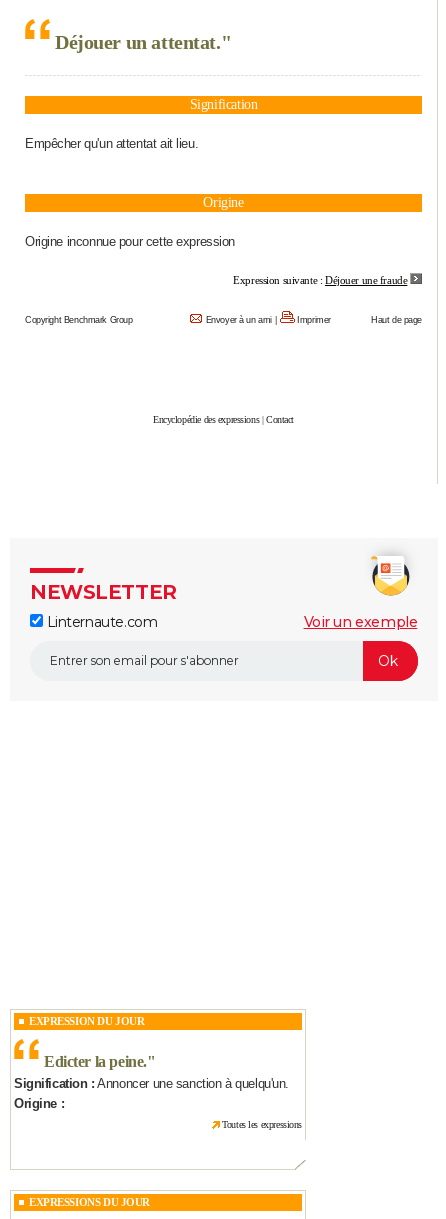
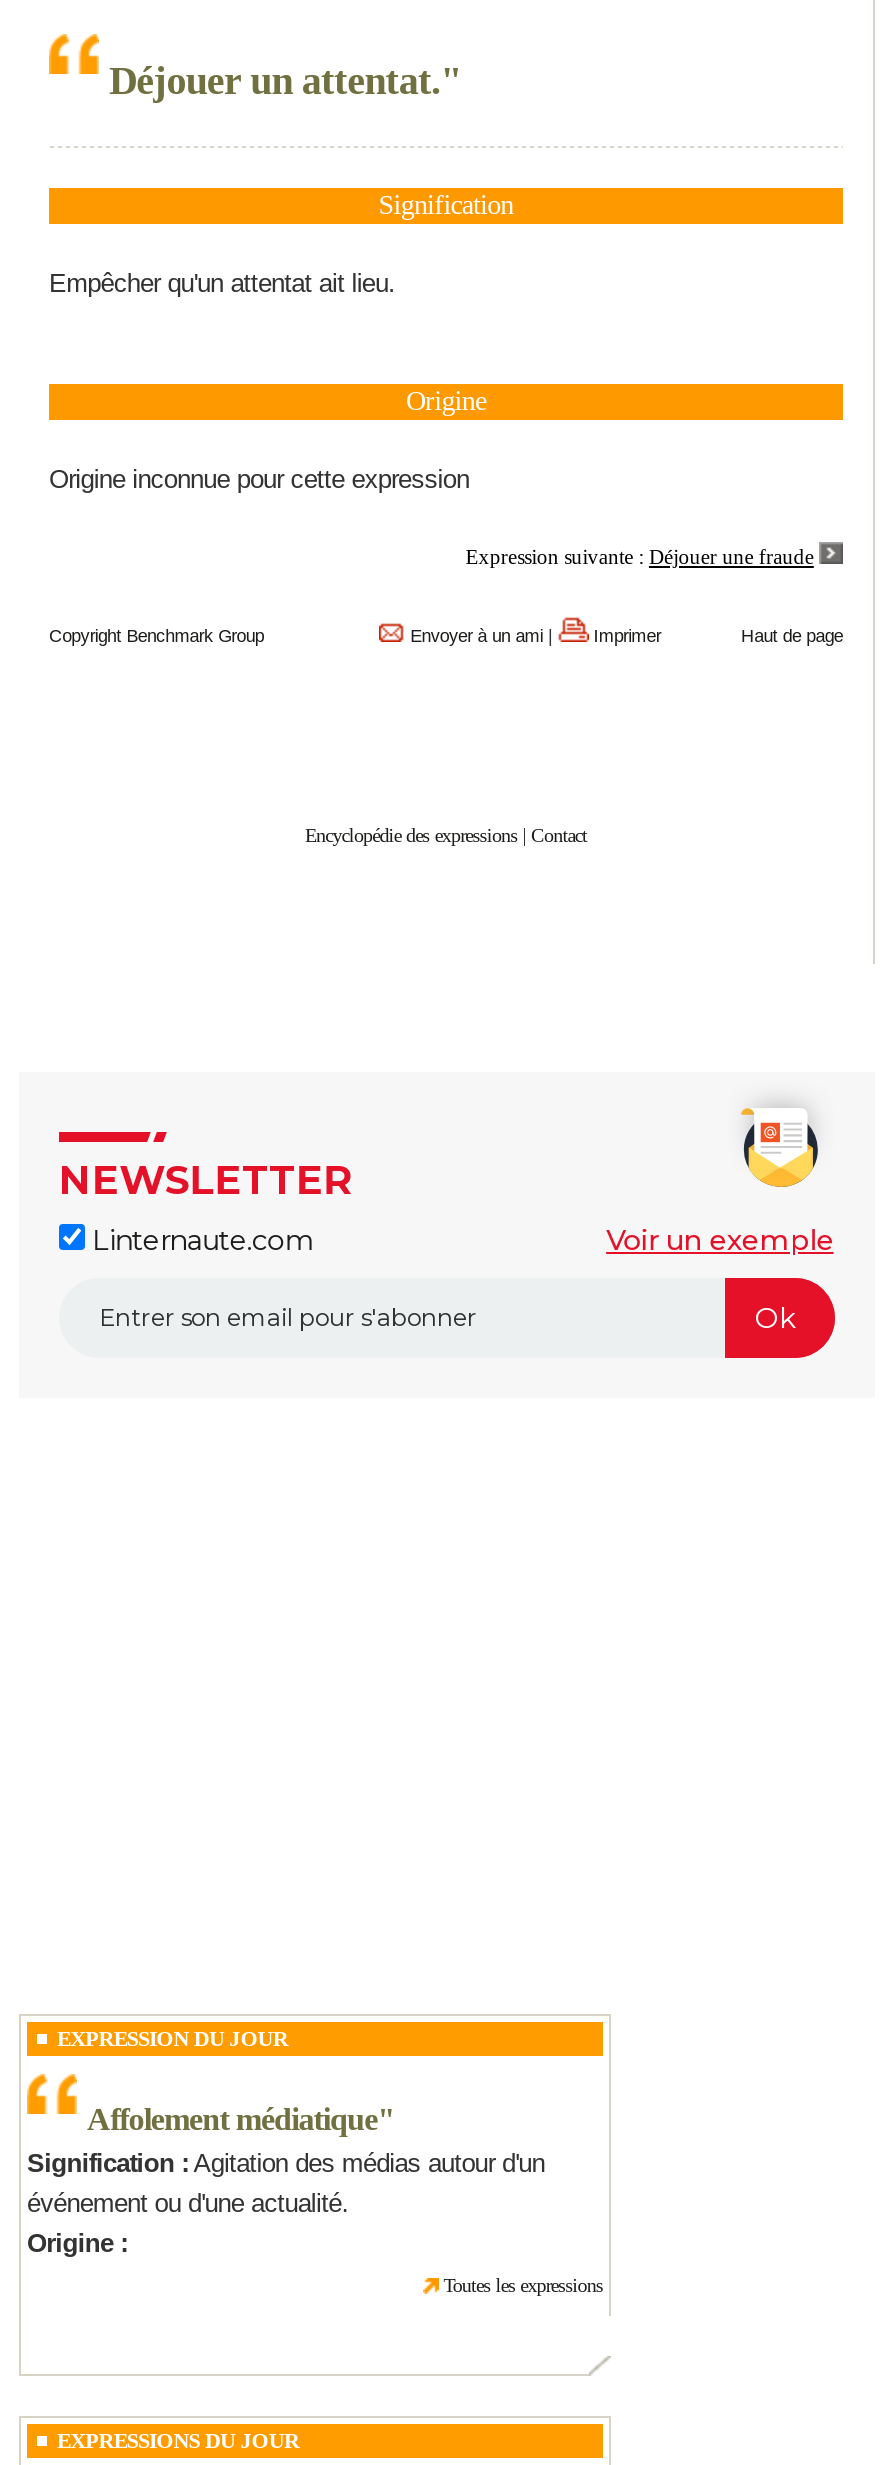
[14,1053,289,1091] Edicter la peine. " | Signification : Annoncer une sanction à quelqu'un. -> [27,2102,545,2218] Affolement médiatique" | Signification : Agitation des médias autour d'un | événement ou d'une actualité.

